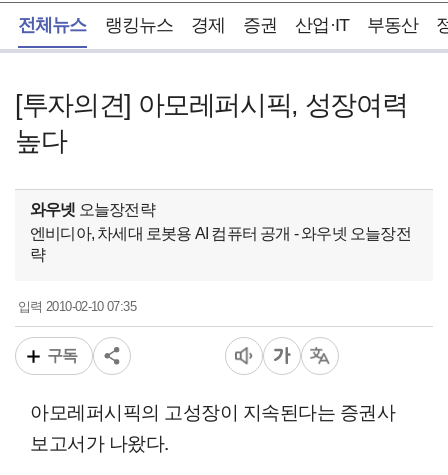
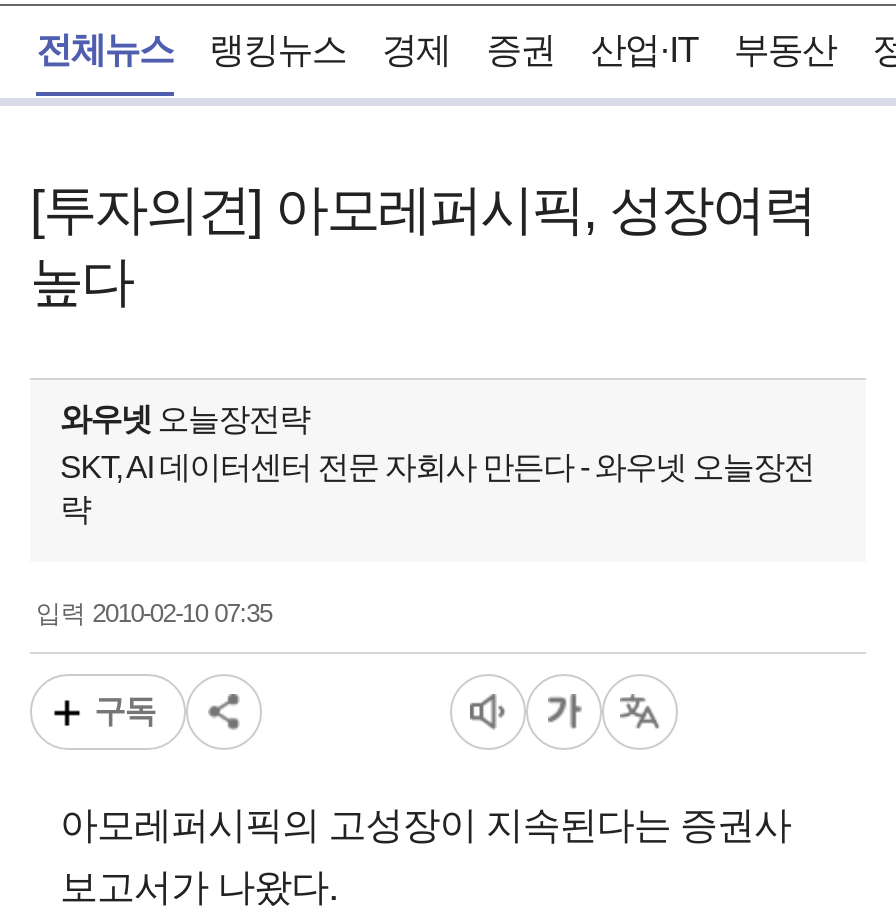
[30,225,411,242] 엔비디아, 차세대 로봇용 AI 컴퓨터 공개 - 와우넷 오늘장전 -> [60,449,814,483] SKT, AI 데이터센터 전문 자회사 만든다 - 와우넷 오늘장전

